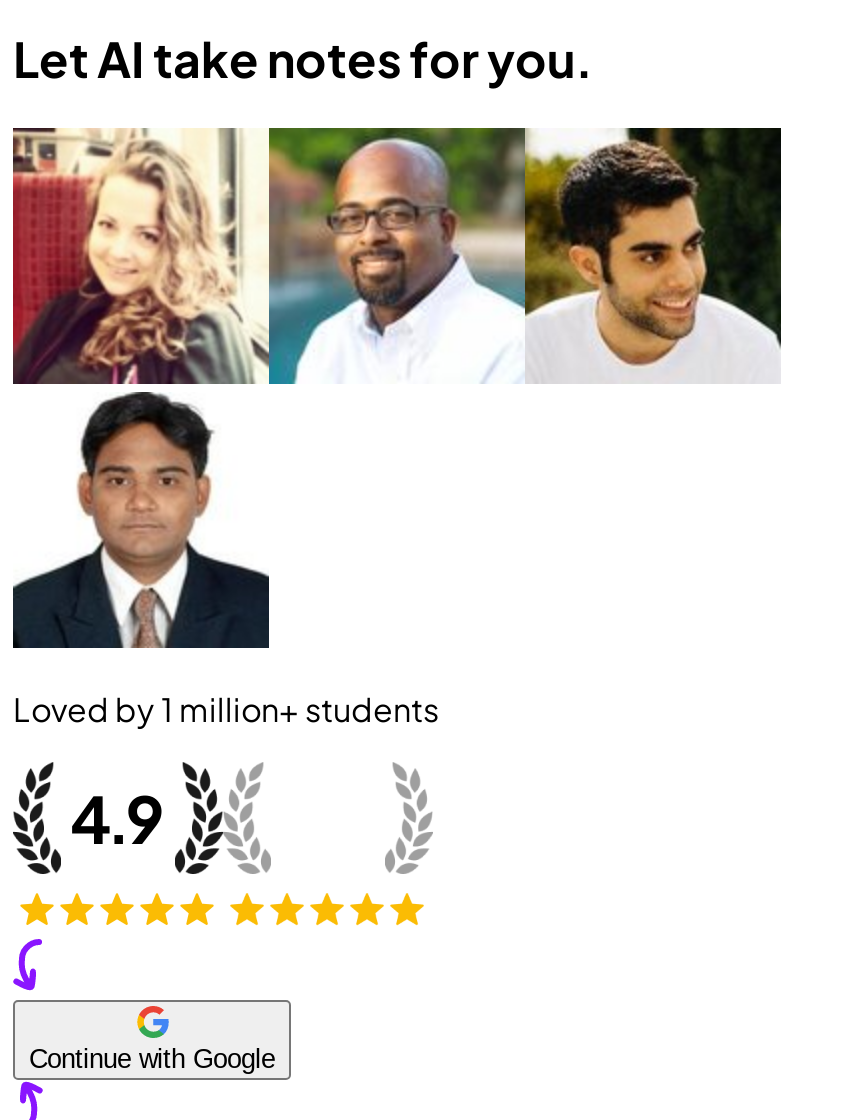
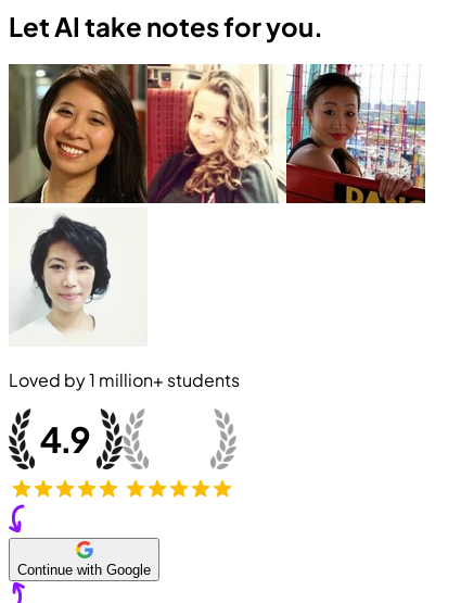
[11,126,783,650] [image] -> [8,63,426,347] [image]

